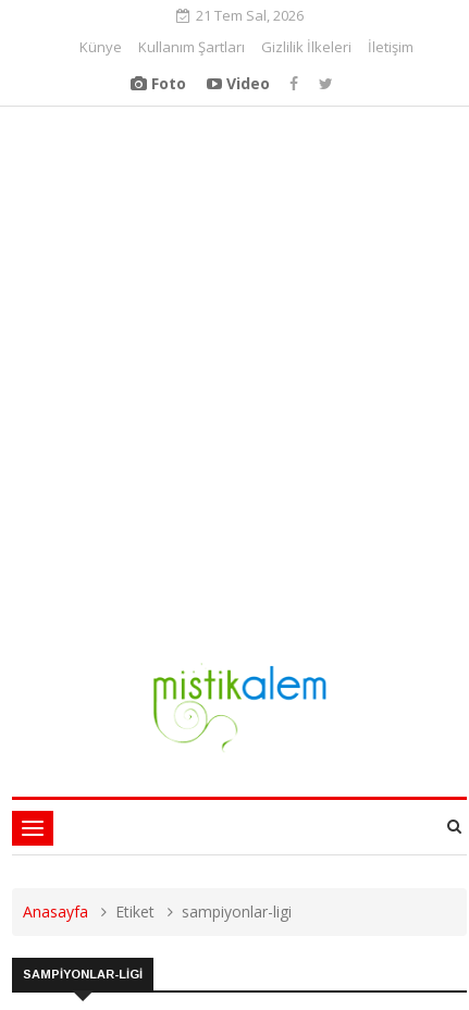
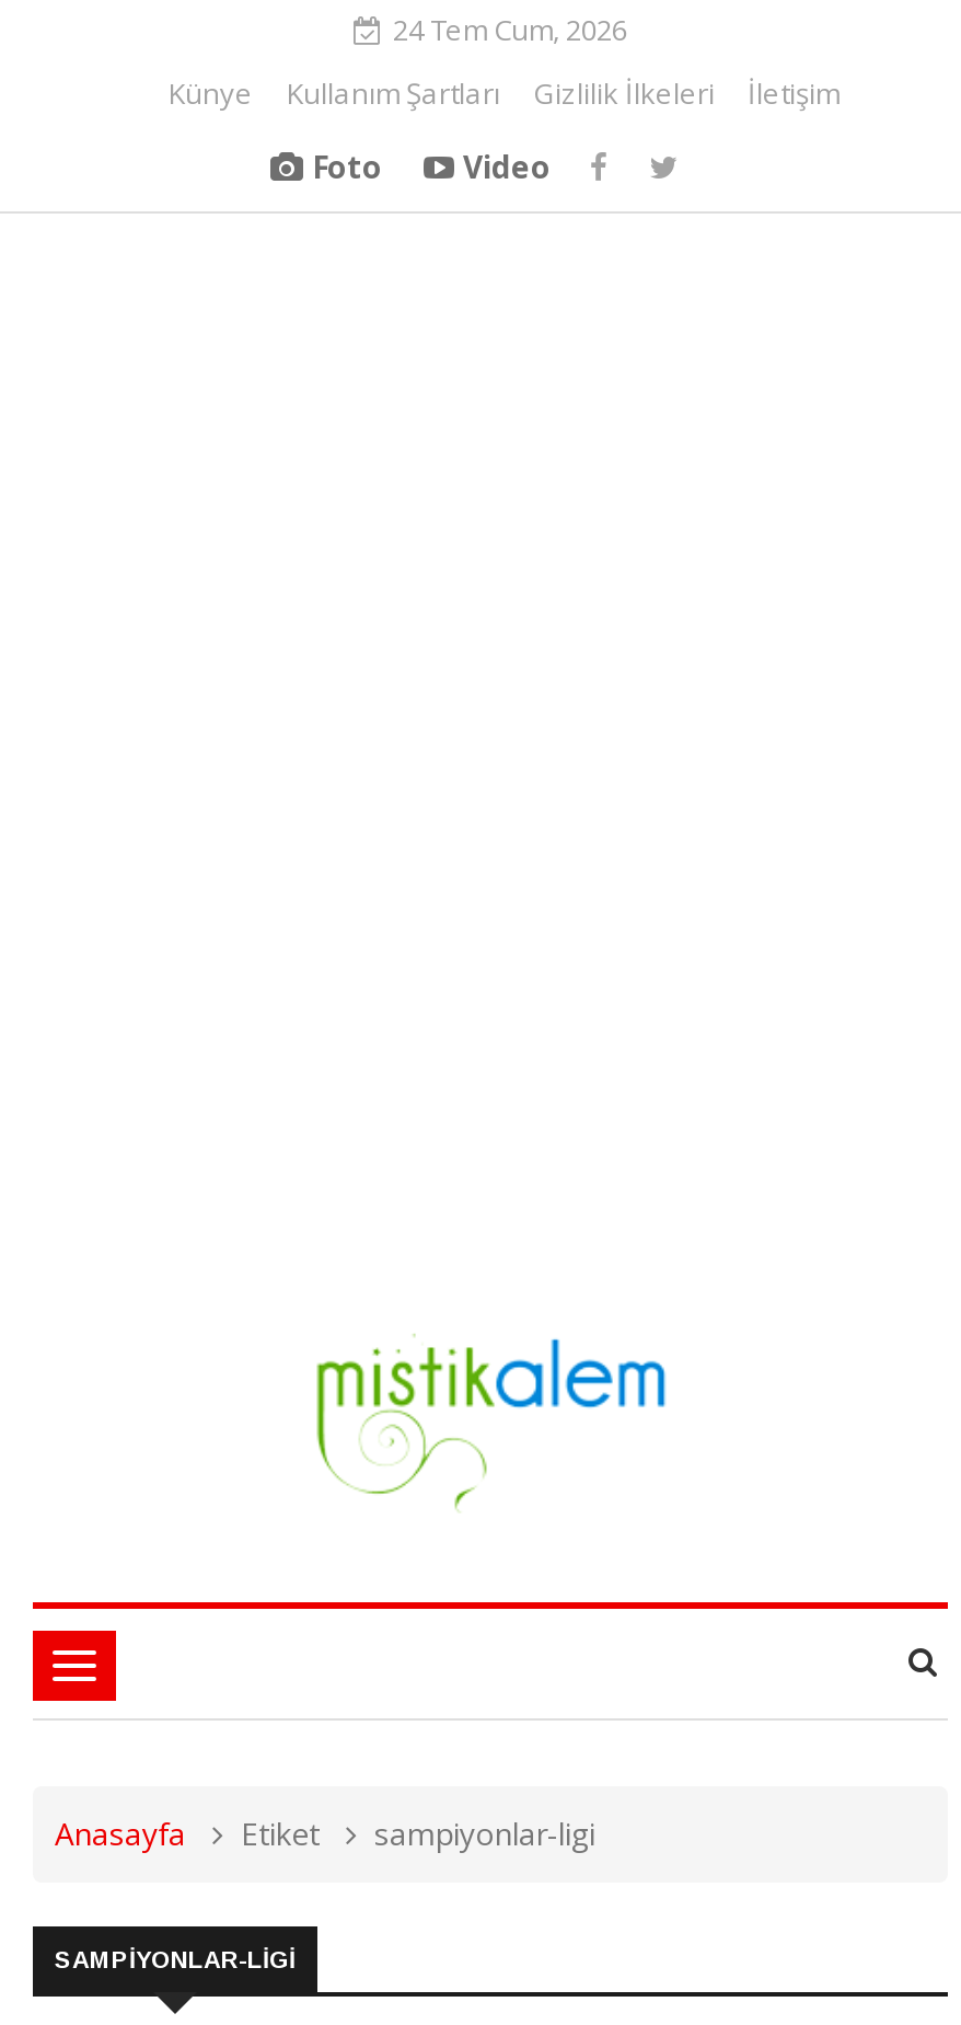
[195,5,303,25] 21 Tem Sal, 2026 -> [393,10,627,49] 24 Tem Cum, 2026

